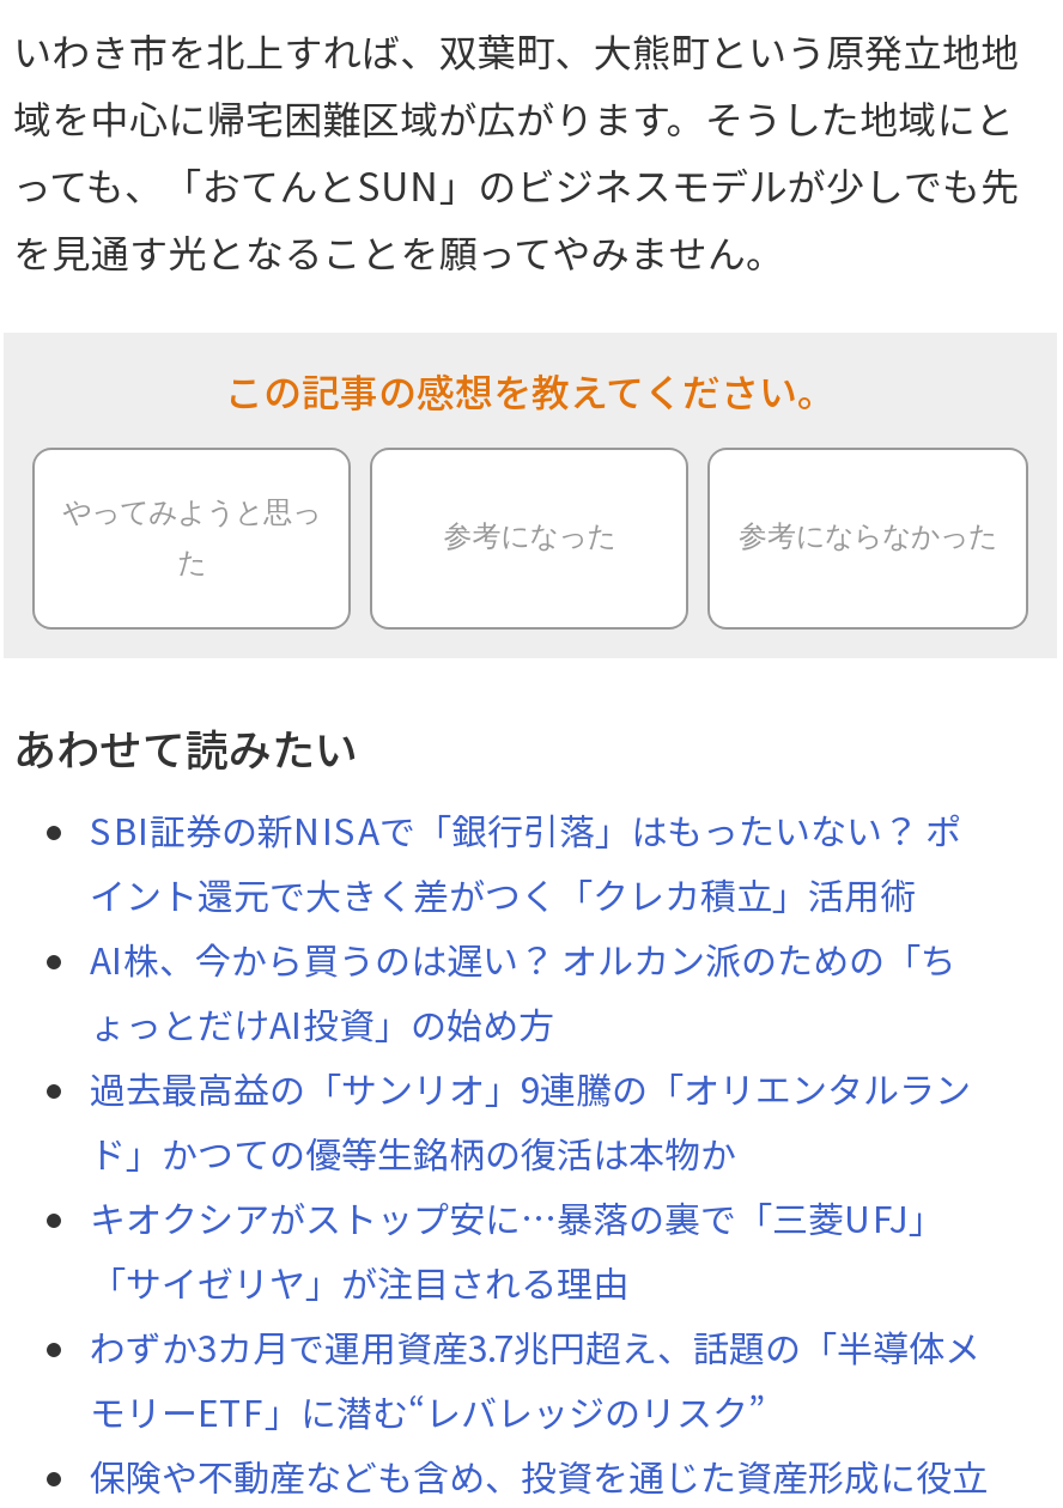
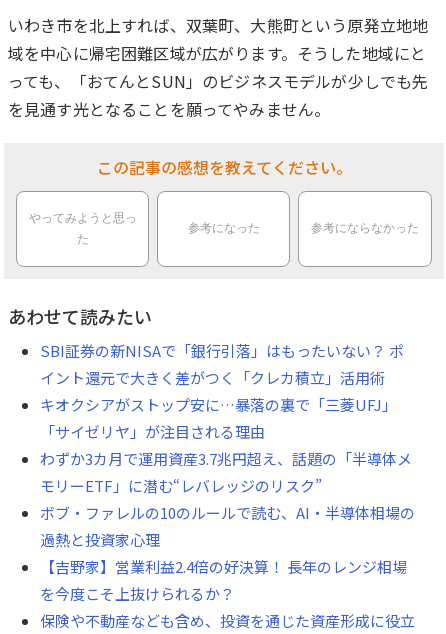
[90,933,971,1177] AI株、今から買うのは遅い？ オルカン派のための「ち | ょっとだけAI投資」の始め方 | 過去最高益の「サンリオ」9連騰の「オリエンタルラン | ド」かつての優等生銘柄の復活は本物か -> none
moved [90,1191,980,1435] -> [40,394,412,496]: キオクシアがストップ安に…暴落の裏で「三菱UFJ」 | 「サイゼリヤ」が注目される理由 | わずか3カ月で運用資産3.7兆円超え、話題の「半導体メ | モリーETF」に潜む“レバレッジのリスク”
none -> [40,502,415,604] ボブ・ファレルの10のルールで読む、AI・半導体相場の | 過熱と投資家心理 | 【吉野家】営業利益2.4倍の好決算！ 長年のレンジ相場 | を今度こそ上抜けられるか？

